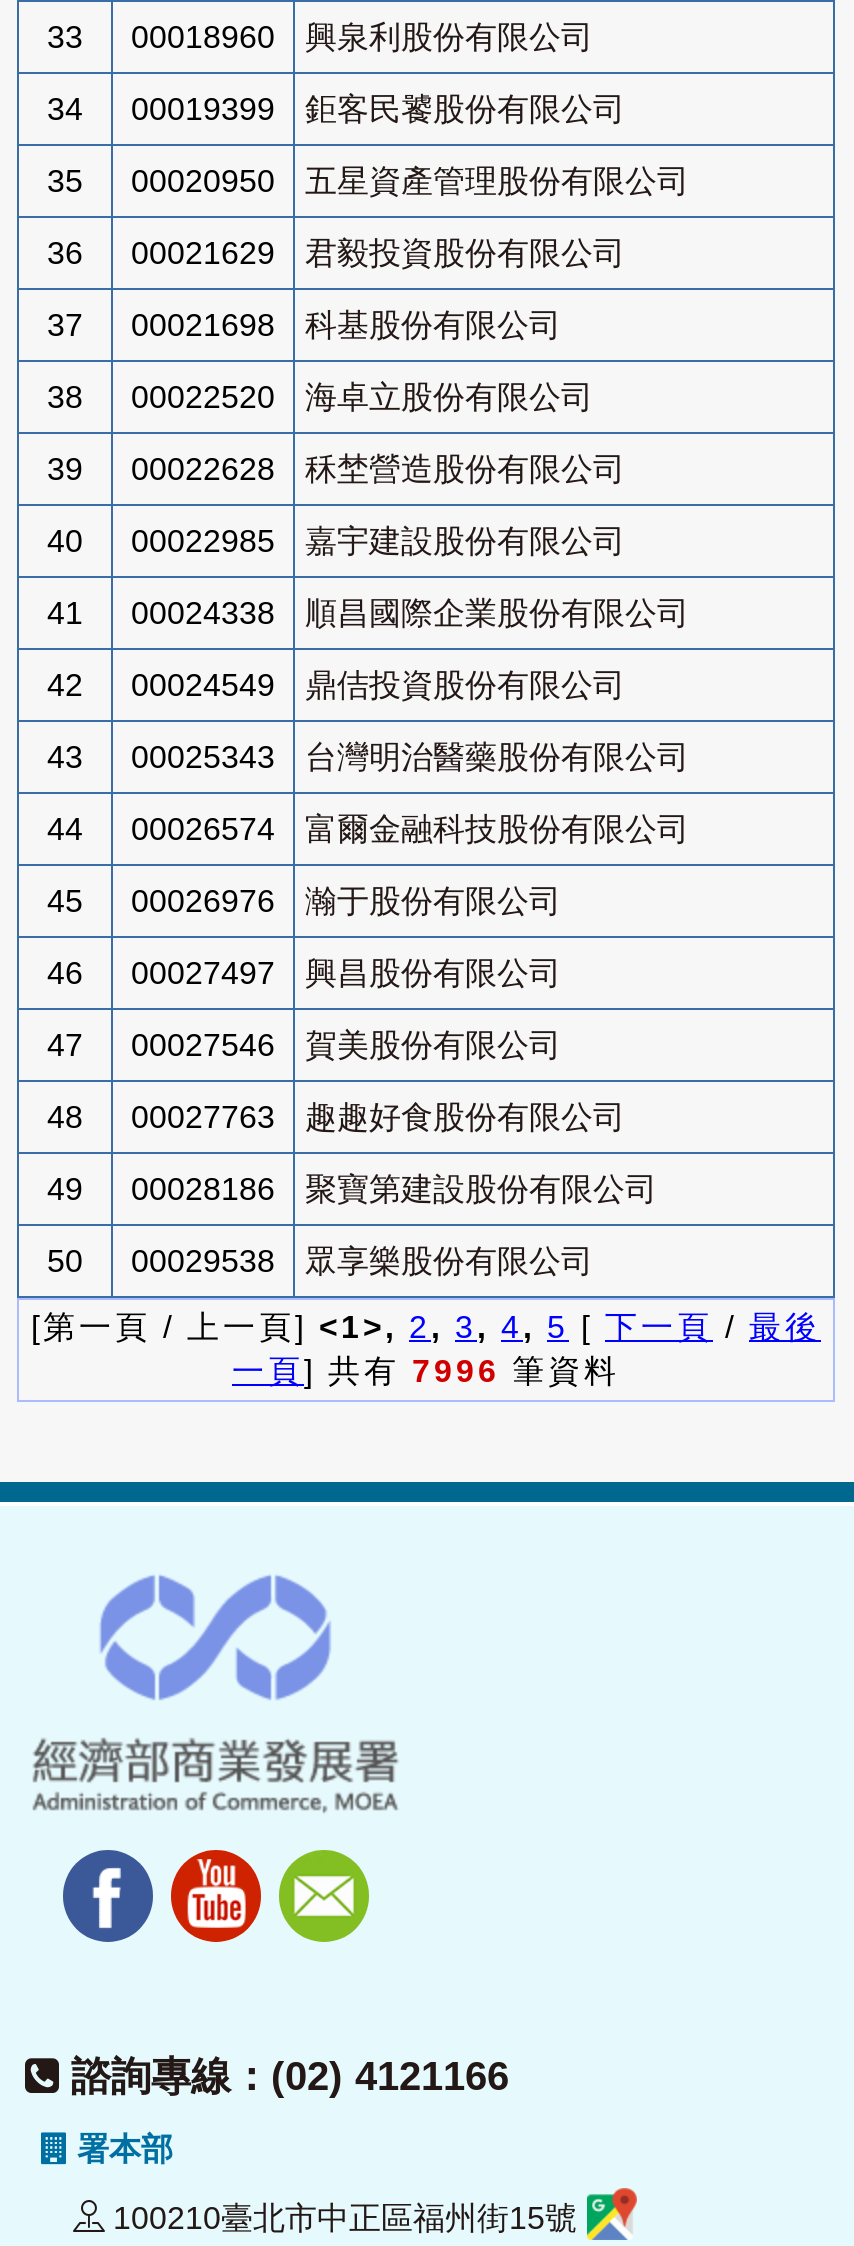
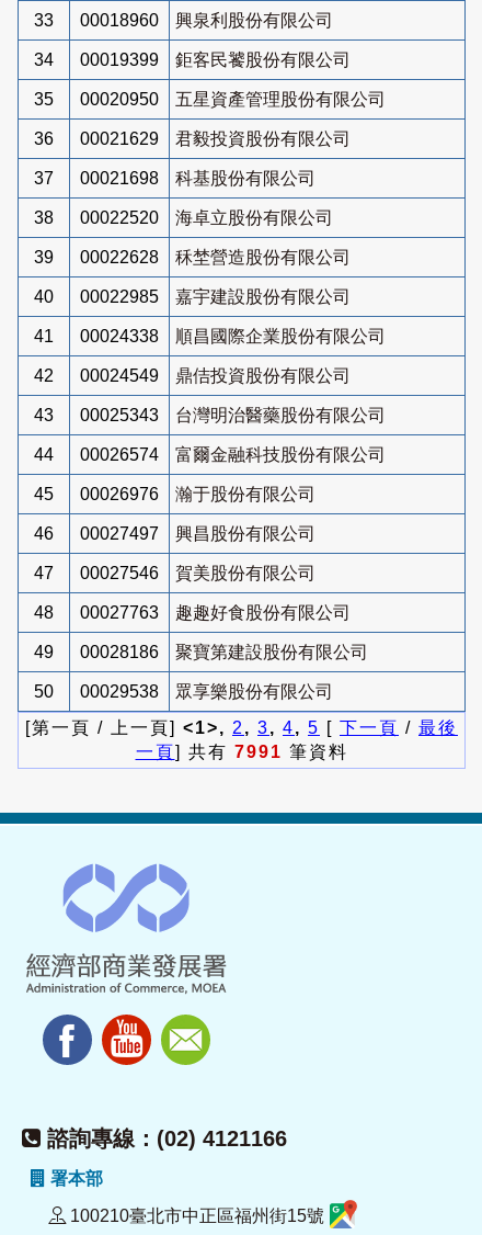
[232,1354,620,1388] 一頁] 共有7996筆資料 -> [135,742,348,761] 一頁] 共有7991筆資料

